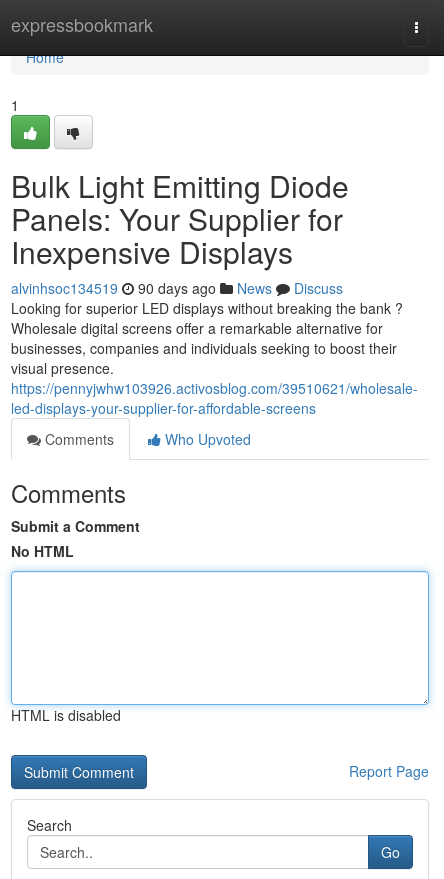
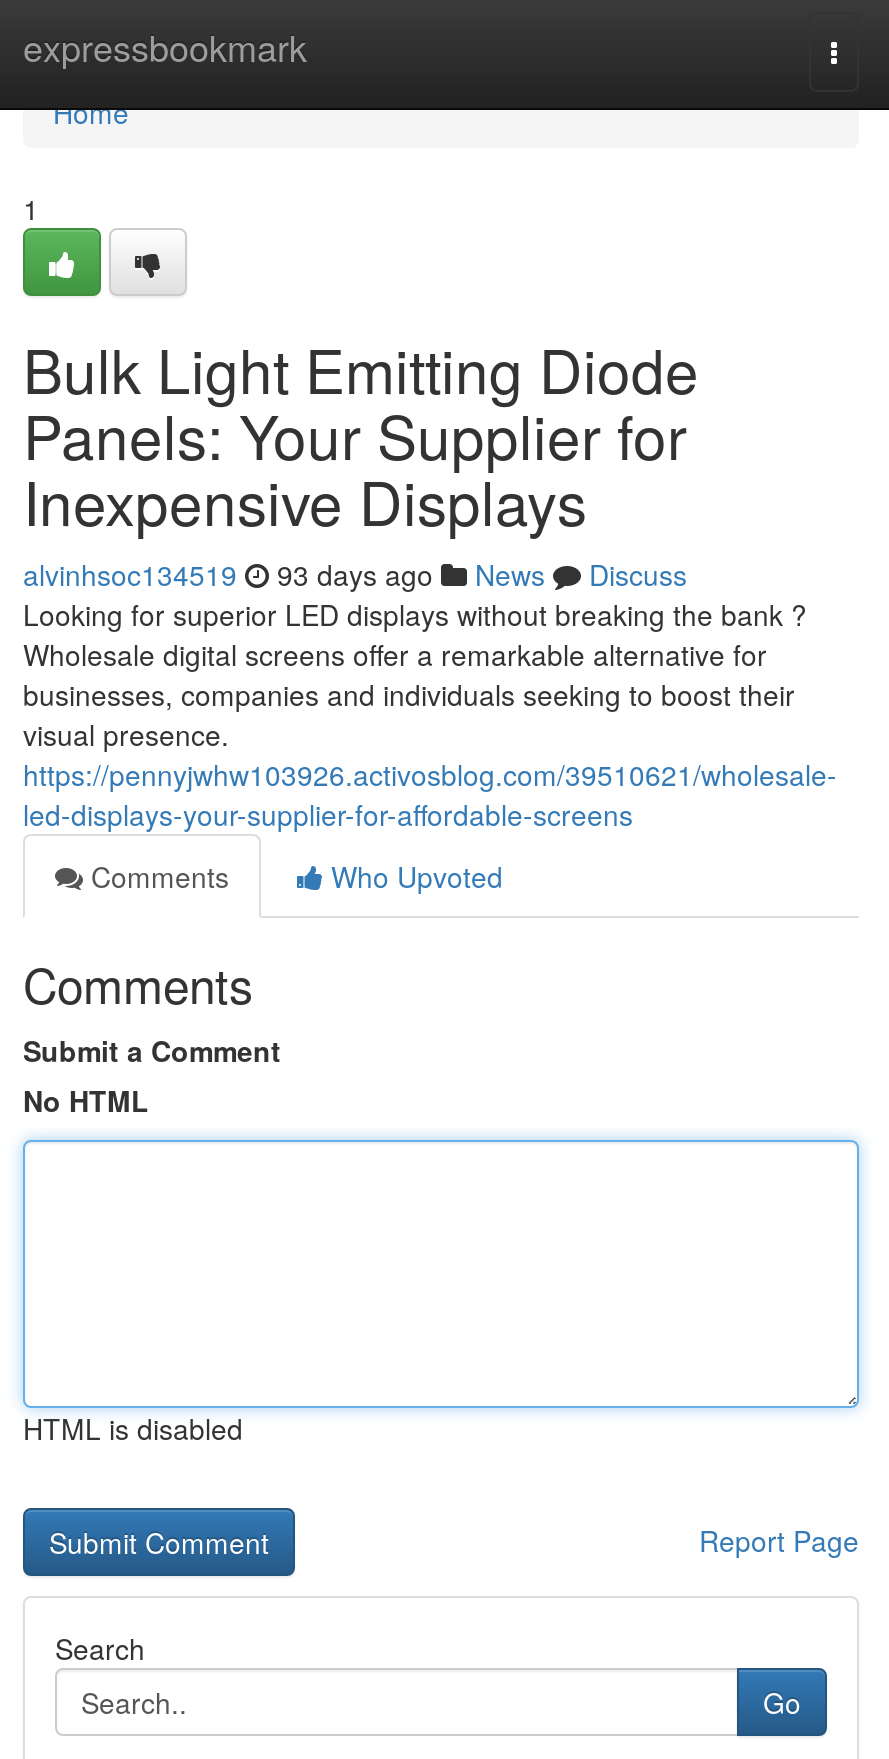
[11,278,343,298] alvinhsoc134519 90 days ago News Discuss -> [23,554,687,594] alvinhsoc134519 93 days ago News Discuss

